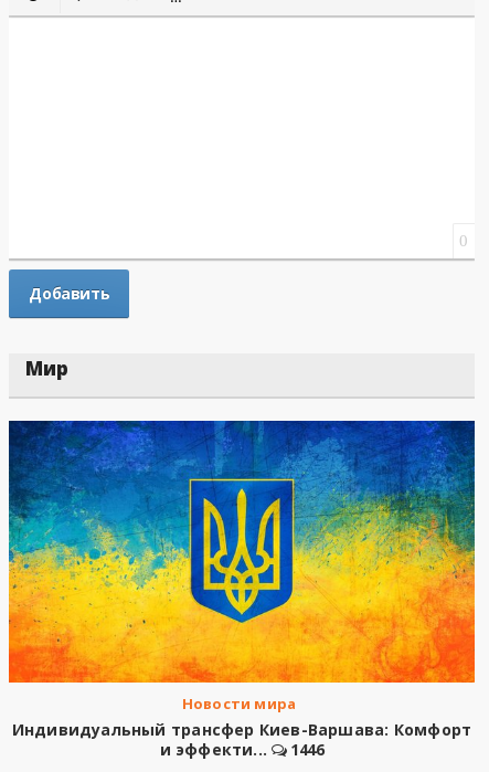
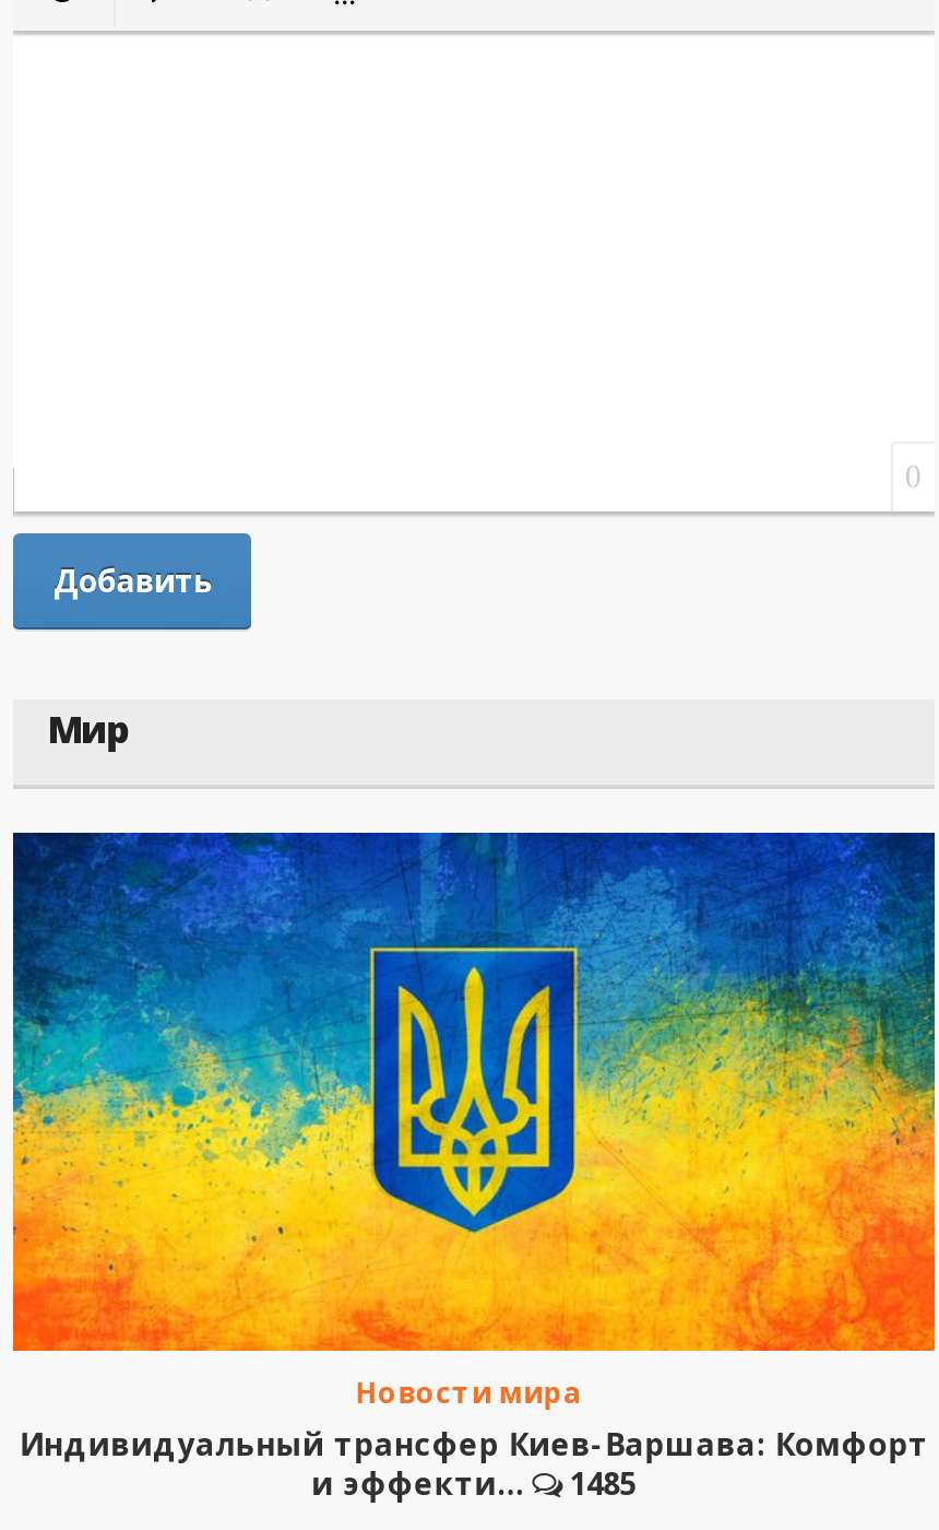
[160,739,324,760] и эффекти... 1446 -> [311,1462,636,1503] и эффекти... 1485

